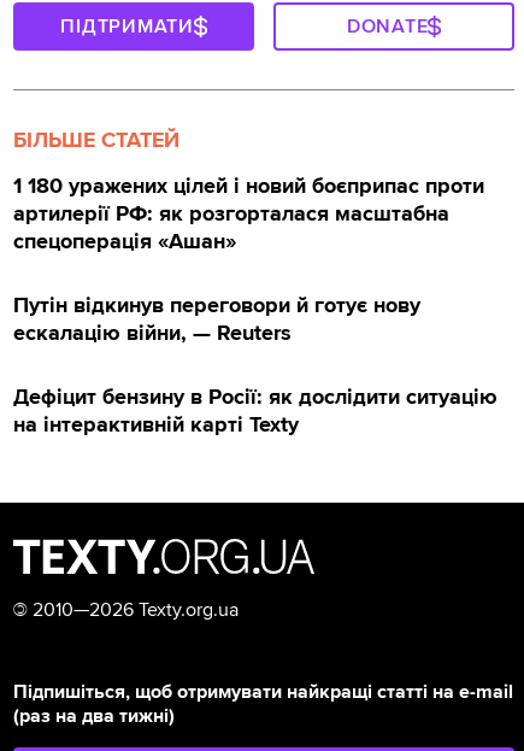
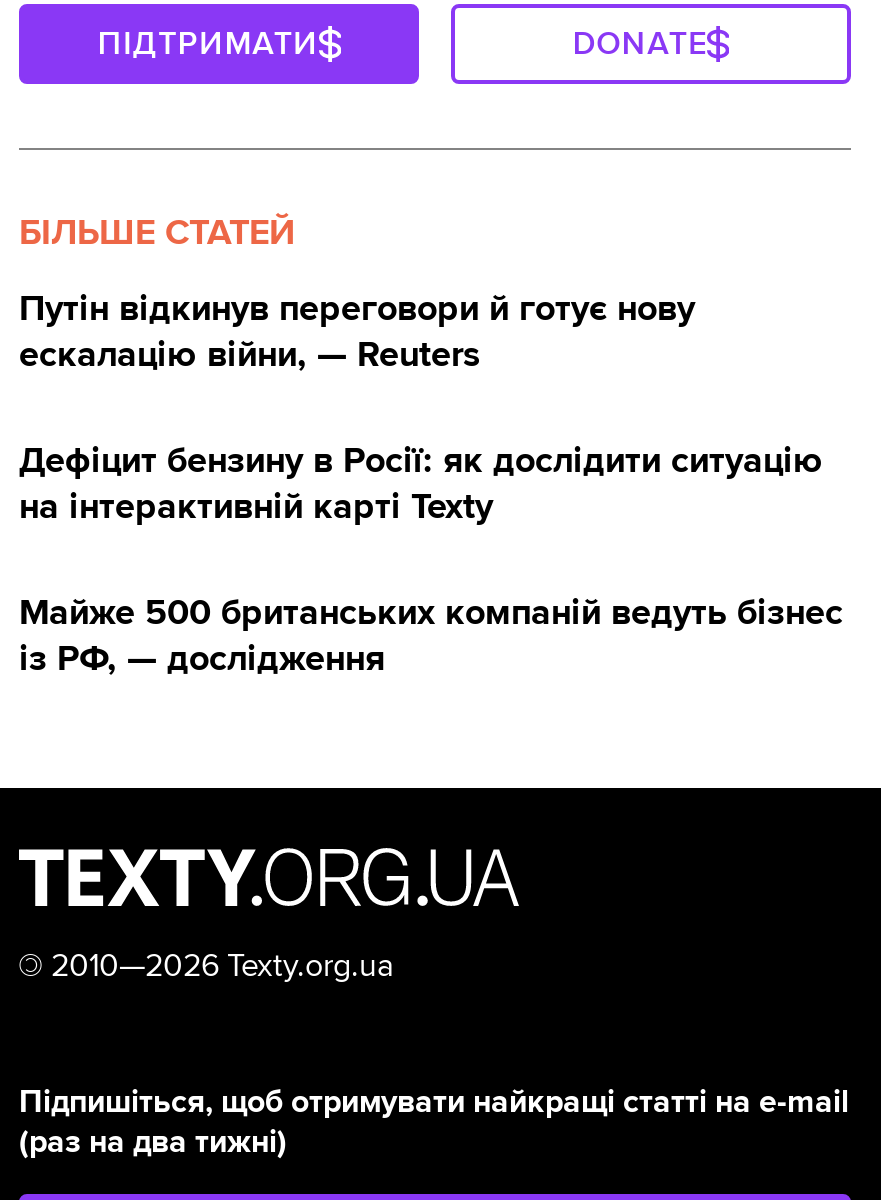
[13,172,484,254] 1 180 уражених цілей і новий боєприпас проти | артилерії РФ: як розгорталася масштабна | спецоперація «Ашан» -> none
moved [13,291,497,437] -> [19,285,823,527]: Путін відкинув переговори й готує нову | ескалацію війни, — Reuters | Дефіцит бензину в Росії: як дослідити ситуацію | на інтерактивній карті Texty
none -> [19,589,843,679] Майже 500 британських компаній ведуть бізнес | із РФ, — дослідження

